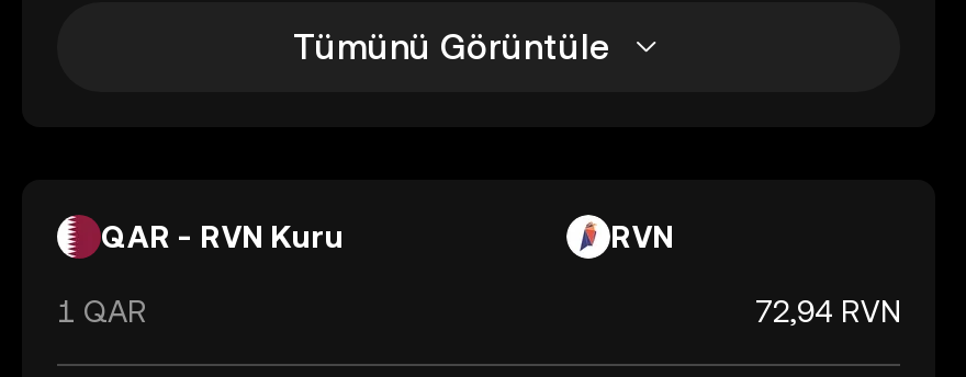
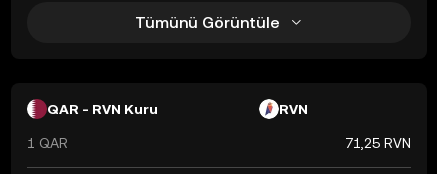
[755,294,900,329] 72,94 RVN -> [345,135,411,151] 71,25 RVN

